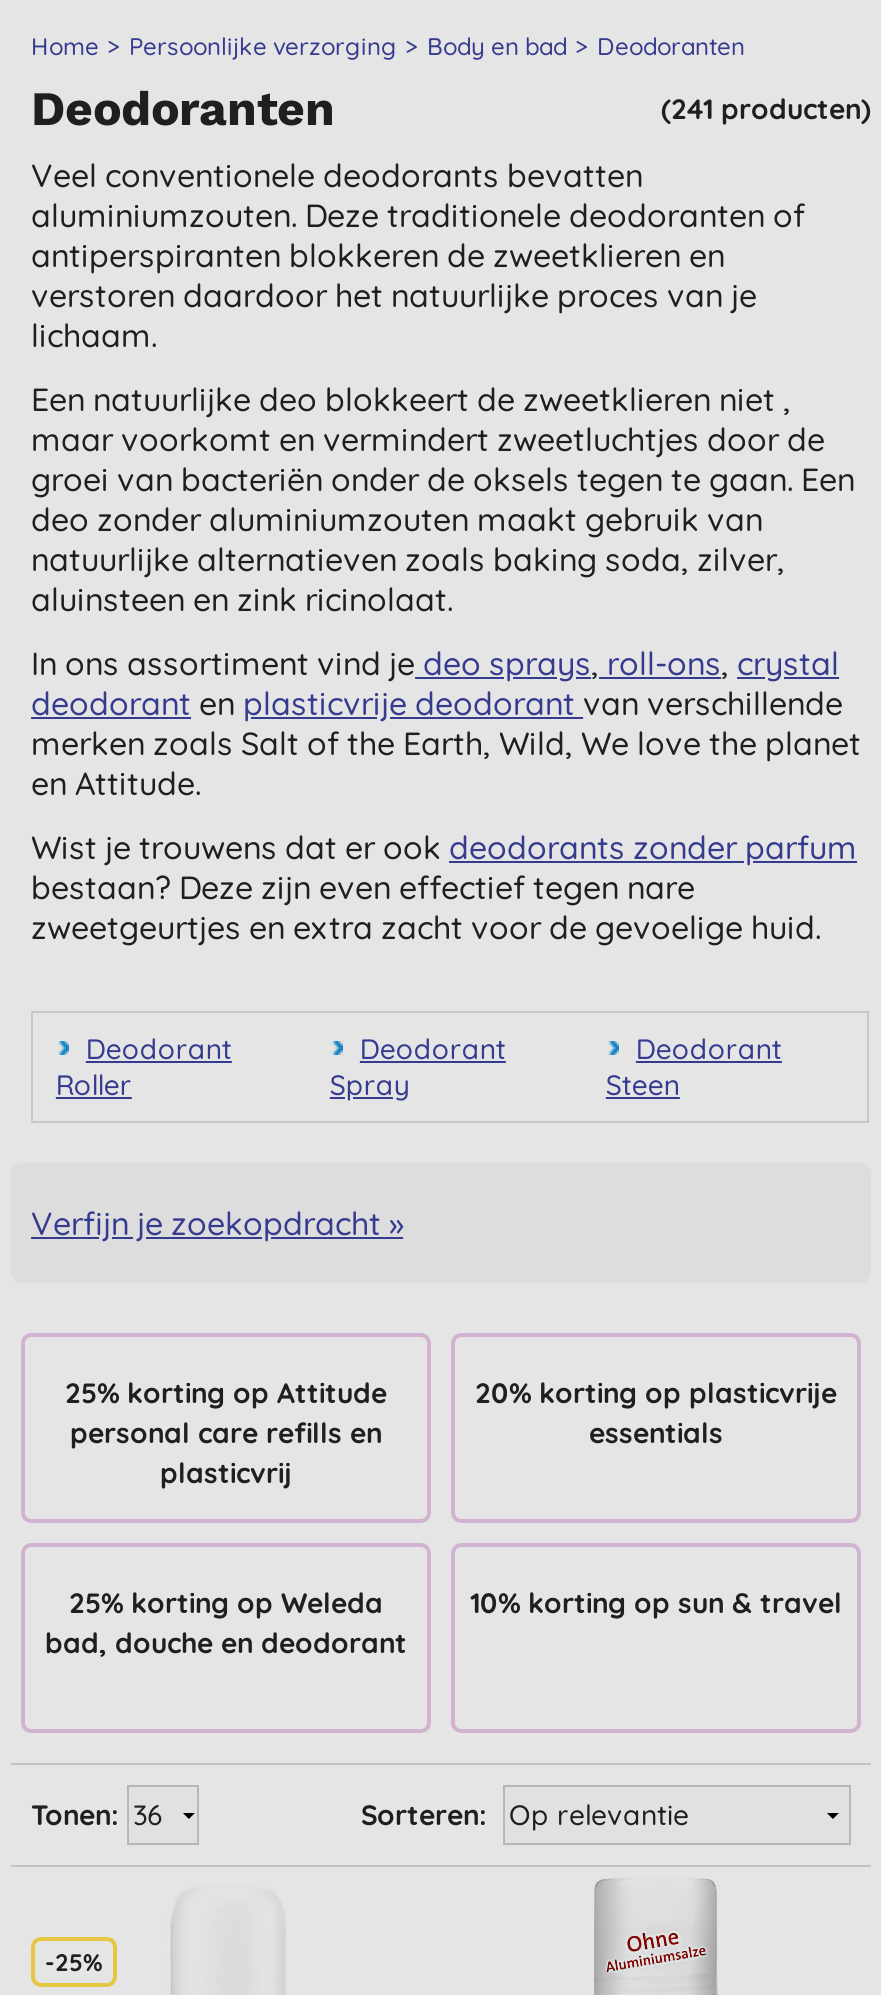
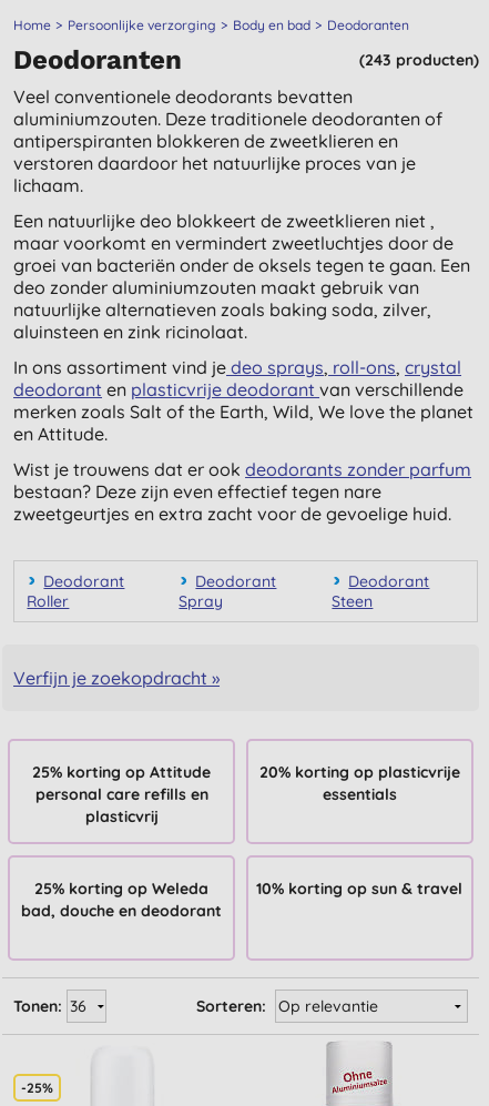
[661,91,871,127] (241 producten) -> [359,50,479,70] (243 producten)

